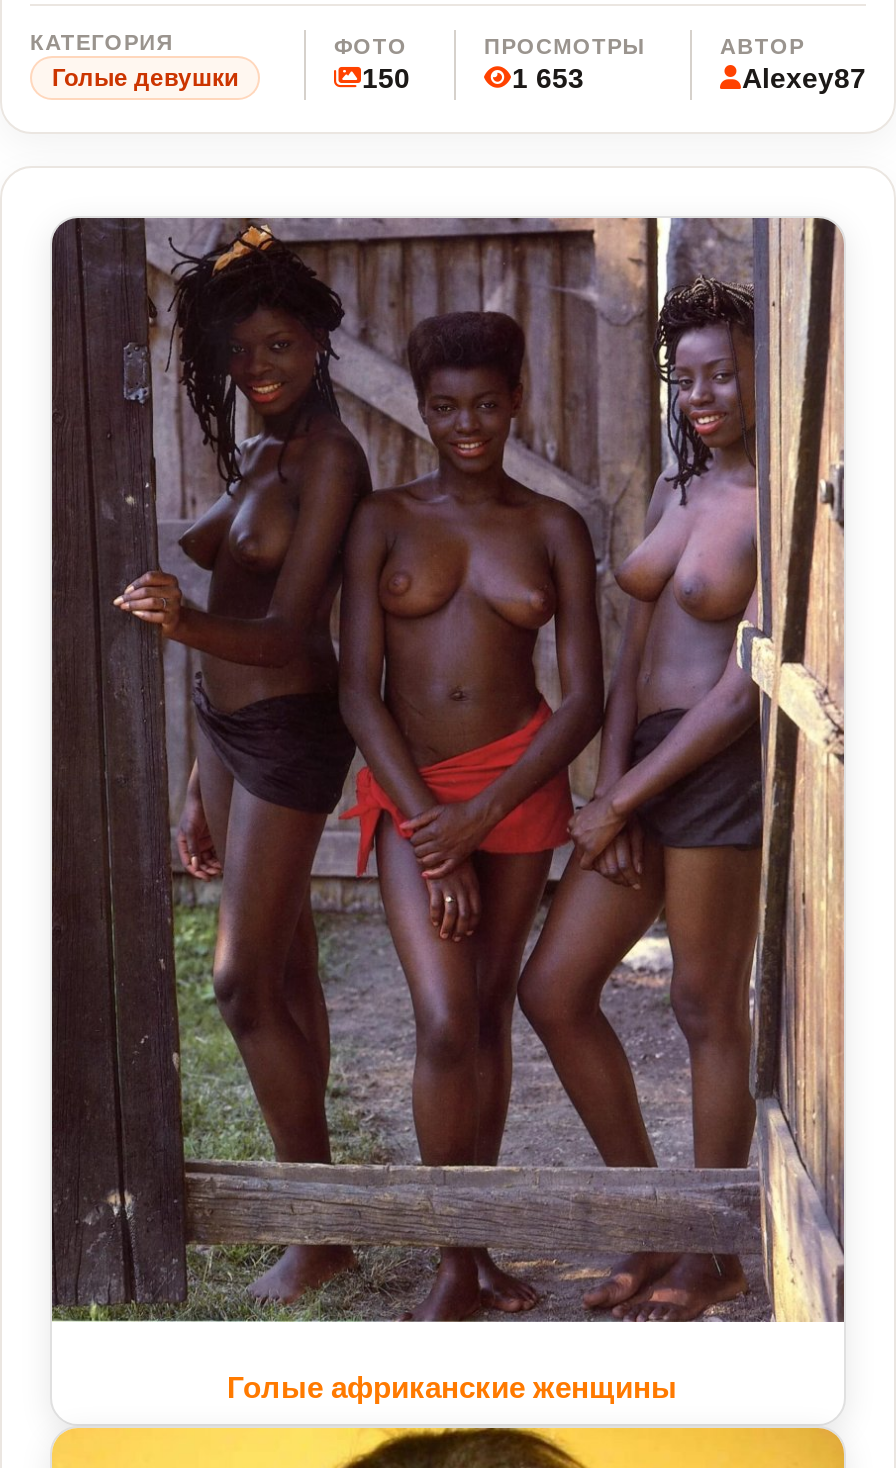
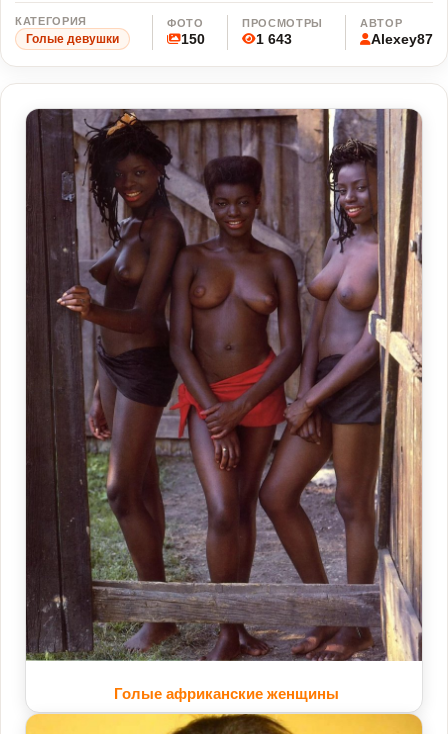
[512,62,584,94] 1 653 -> [256,31,292,47] 1 643

